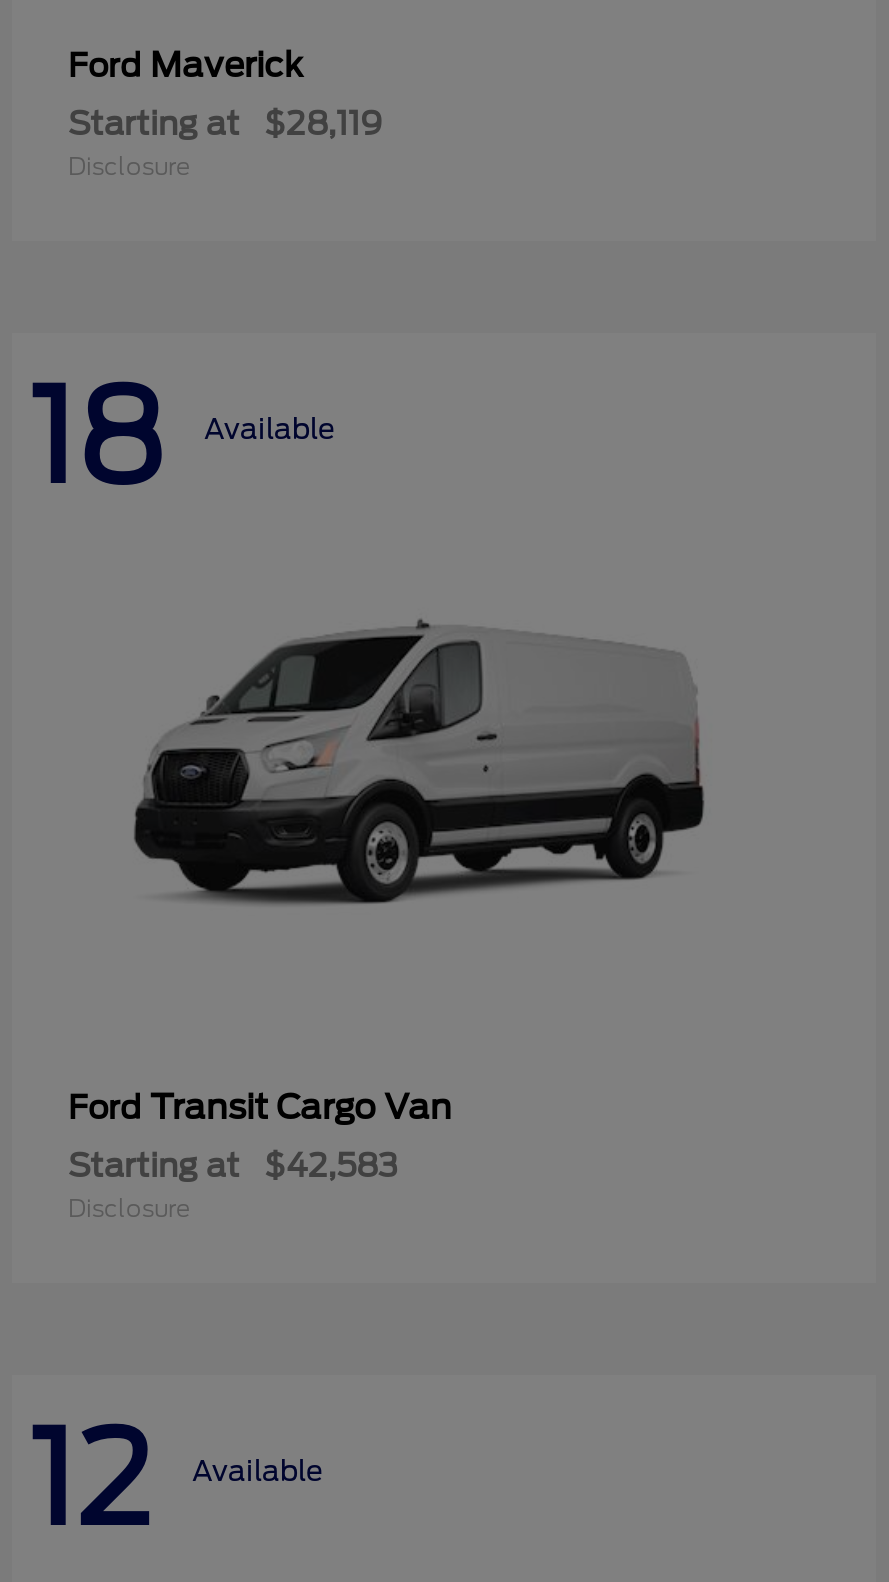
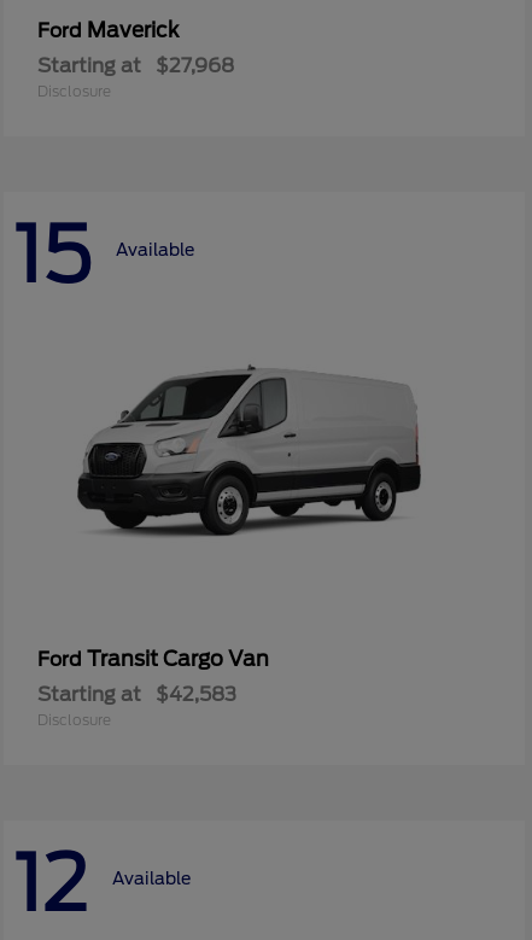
[68,105,382,143] Starting at $28,119 -> [37,54,234,77] Starting at $27,968
[28,362,334,514] 18 Available -> [13,209,194,301] 15 Available

